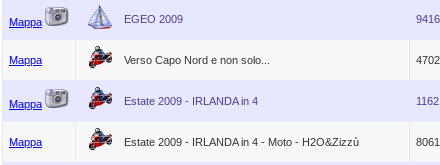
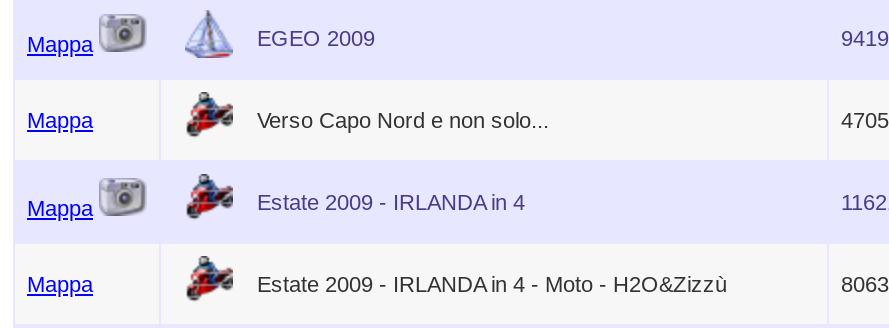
[416,13,440,25] 9416 -> [841,27,889,51] 9419
[416,54,440,66] 4702 -> [841,109,889,133] 4705
[416,136,440,148] 8061 -> [841,273,889,297] 8063

